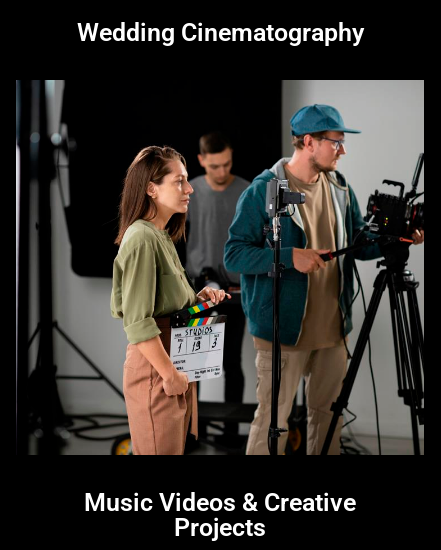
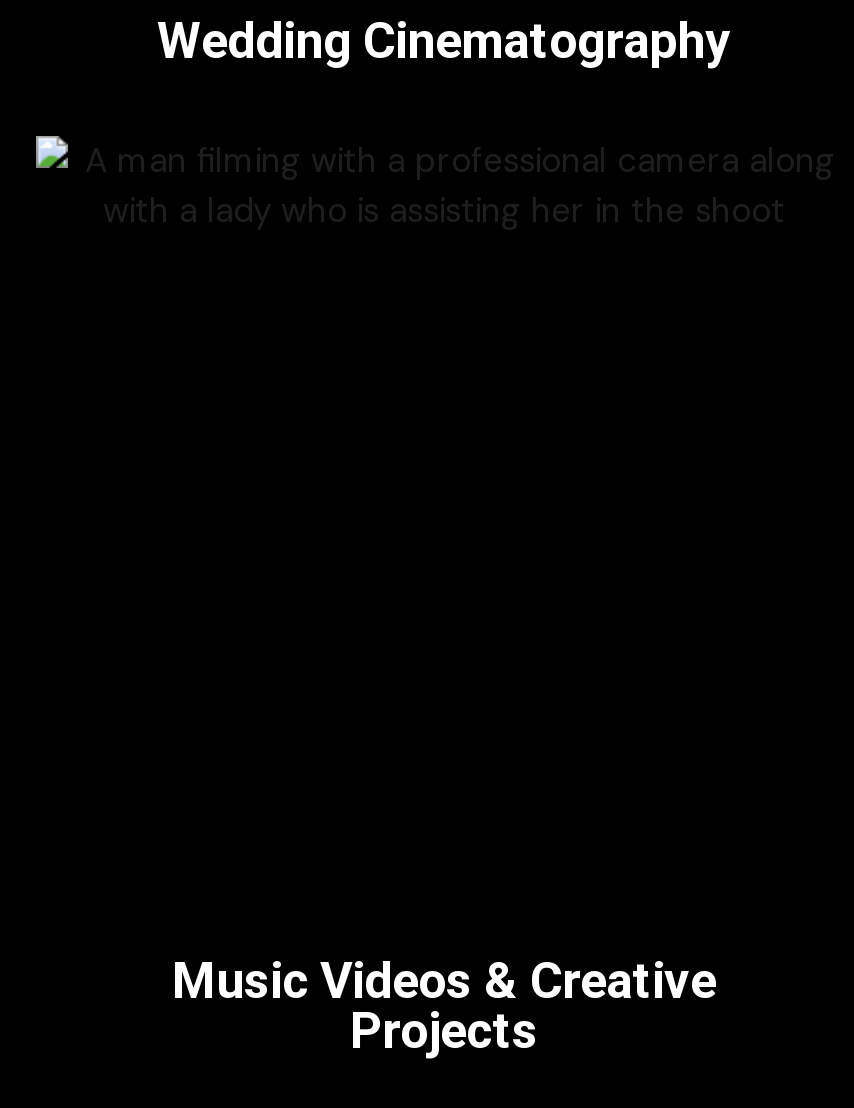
[15,79,425,456] [image] -> none

